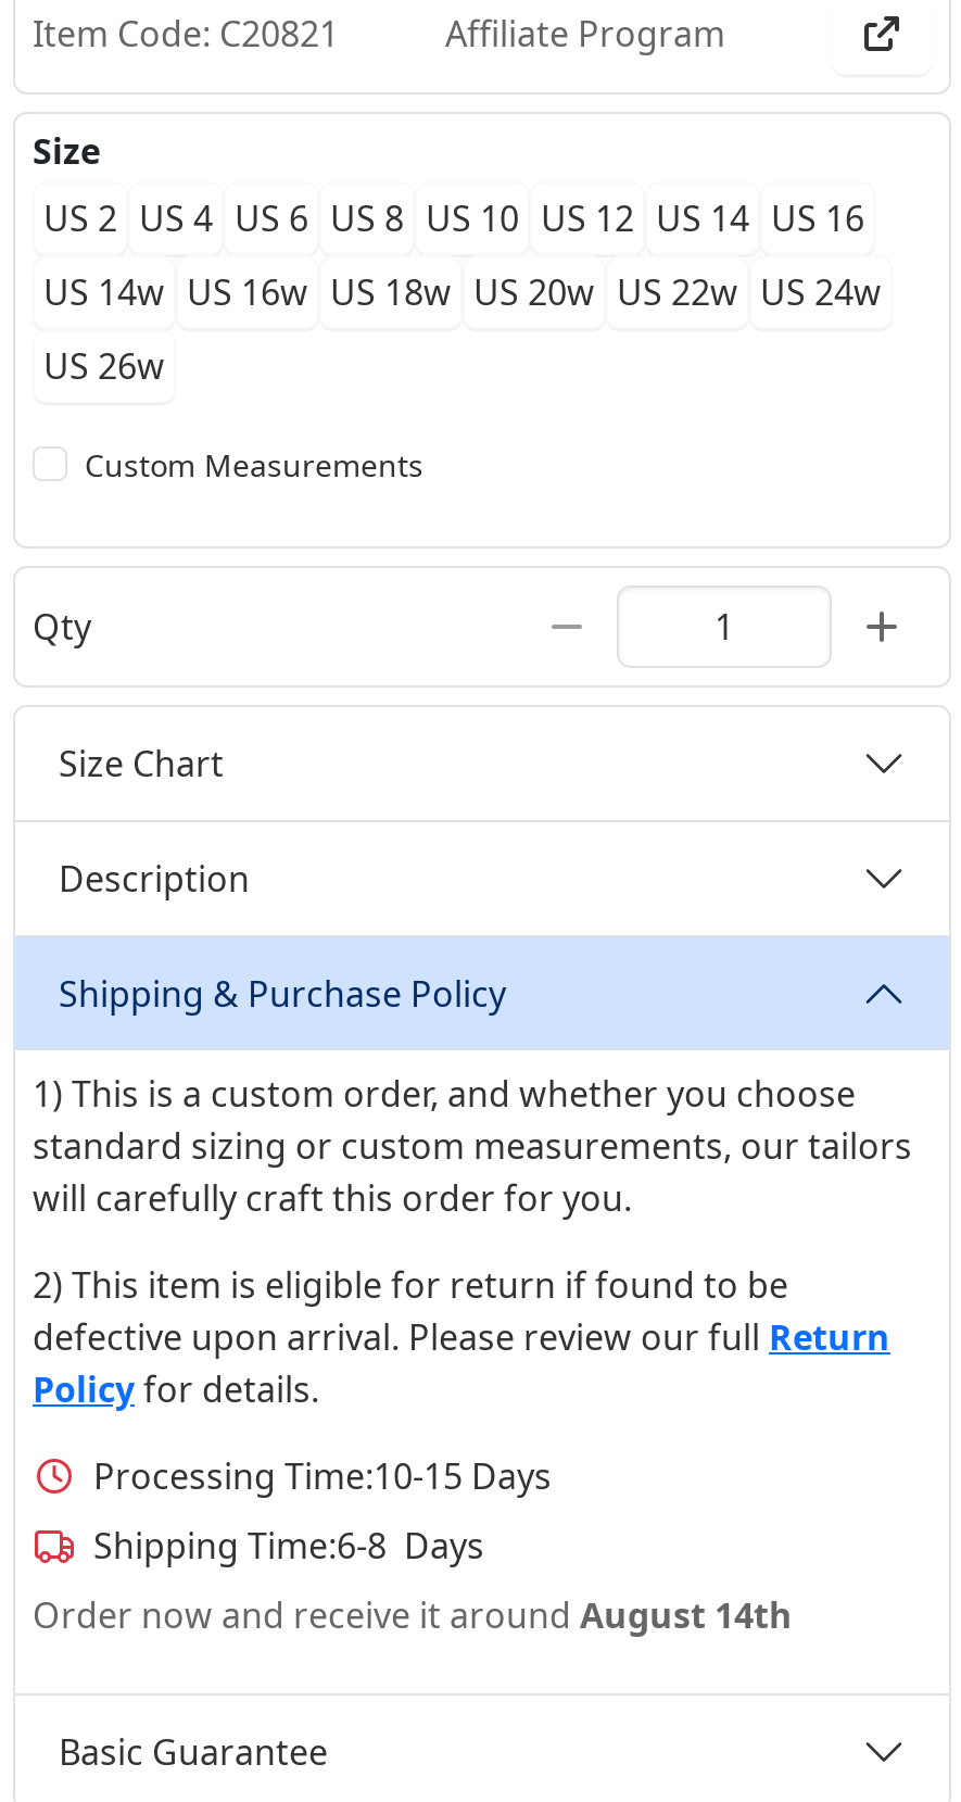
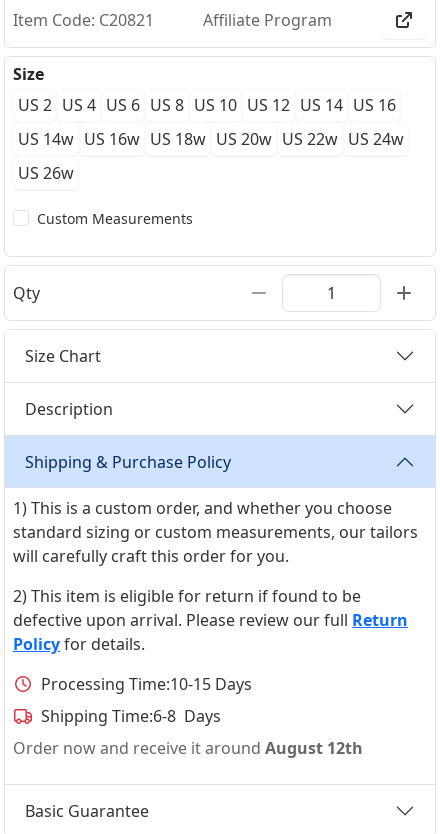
[33,1592,793,1640] Order now and receive it around August 14th -> [13,737,363,759] Order now and receive it around August 12th

